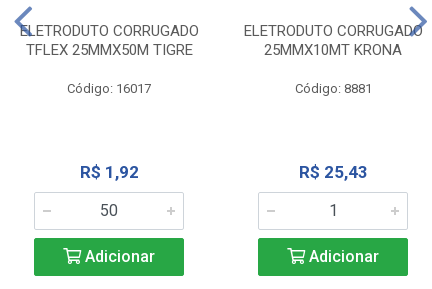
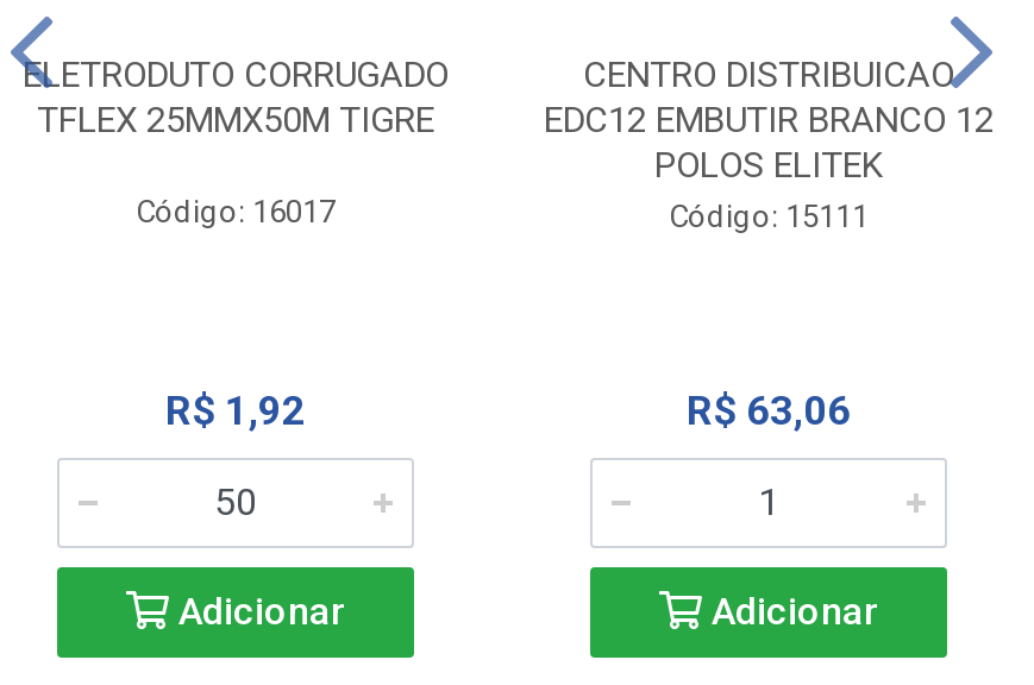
[243,22,422,96] ELETRODUTO CORRUGADO | 25MMX10MT KRONA | Código: 8881 -> [544,53,994,234] CENTRO DISTRIBUICAO | EDC12 EMBUTIR BRANCO 12 | POLOS ELITEK | Código: 15111
[298,162,367,182] R$ 25,43 -> [687,386,851,433] R$ 63,06

